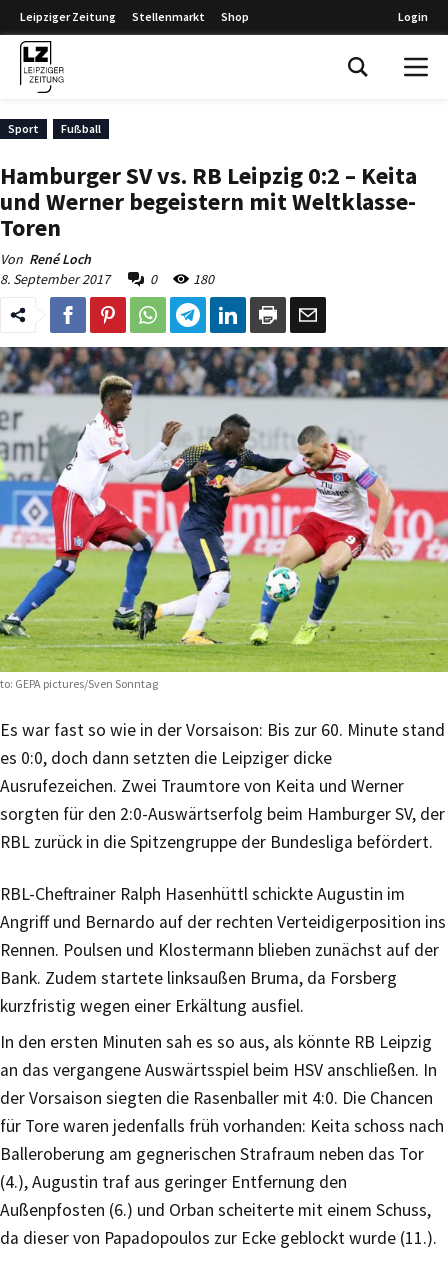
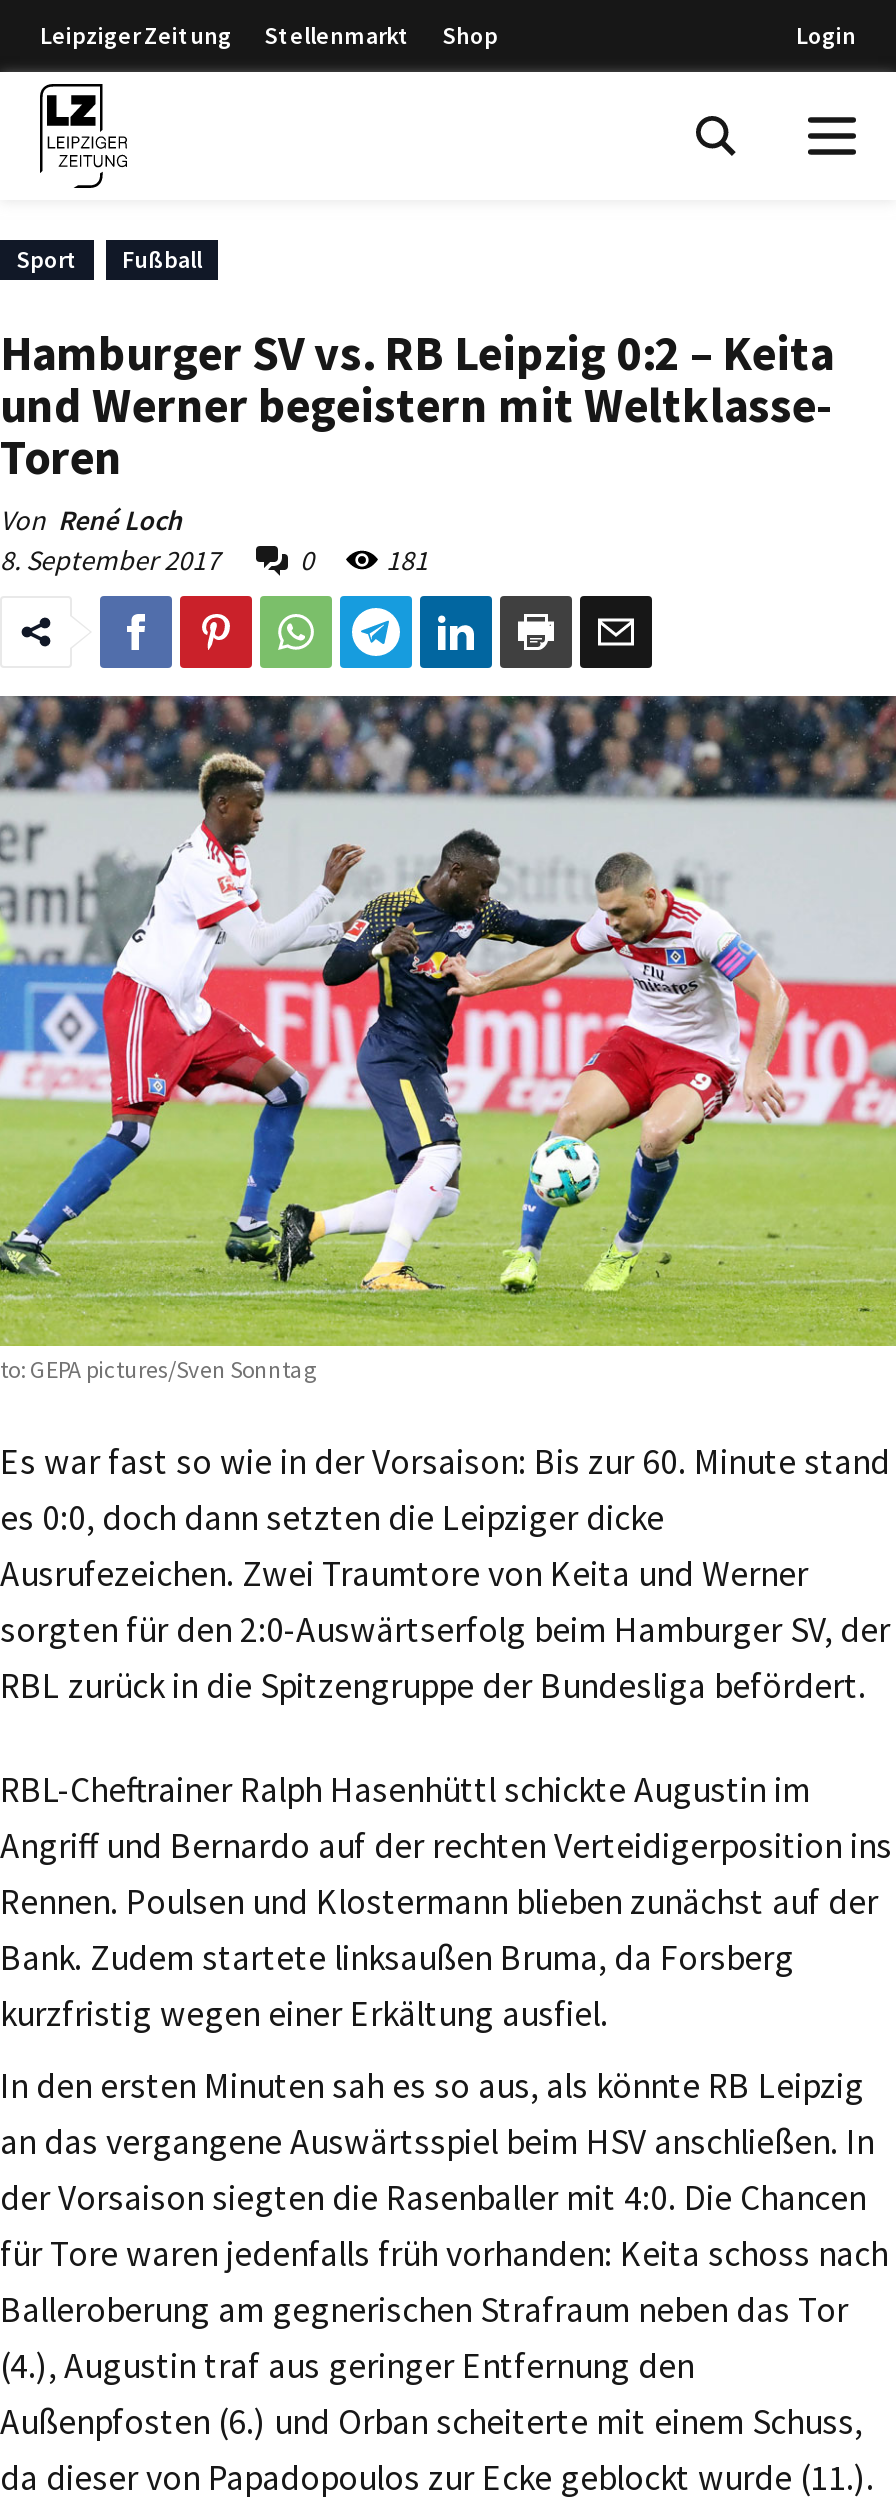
[150,270,214,288] 0 180 -> [300,542,428,578] 0 181

